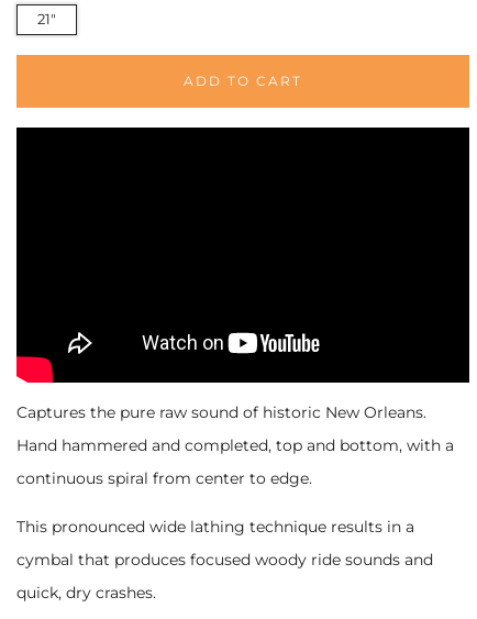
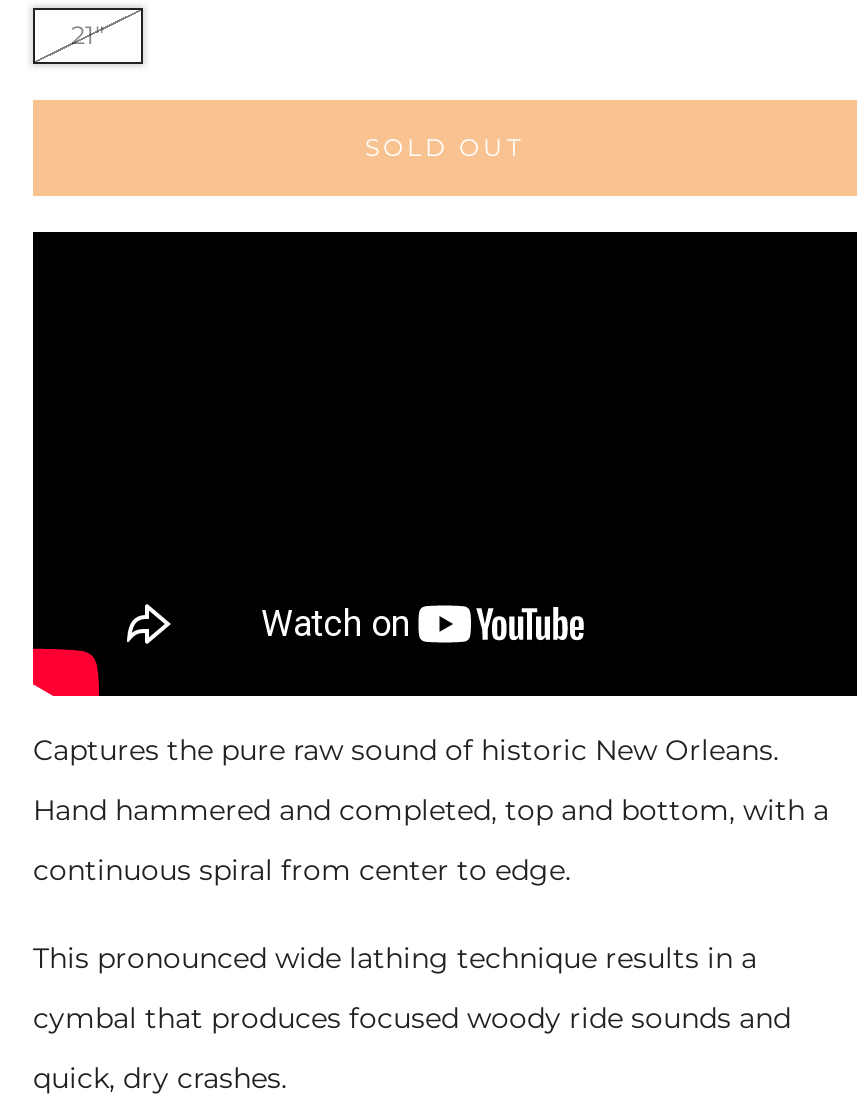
[184,73,302,89] ADD TO CART -> [365,132,525,162] SOLD OUT

